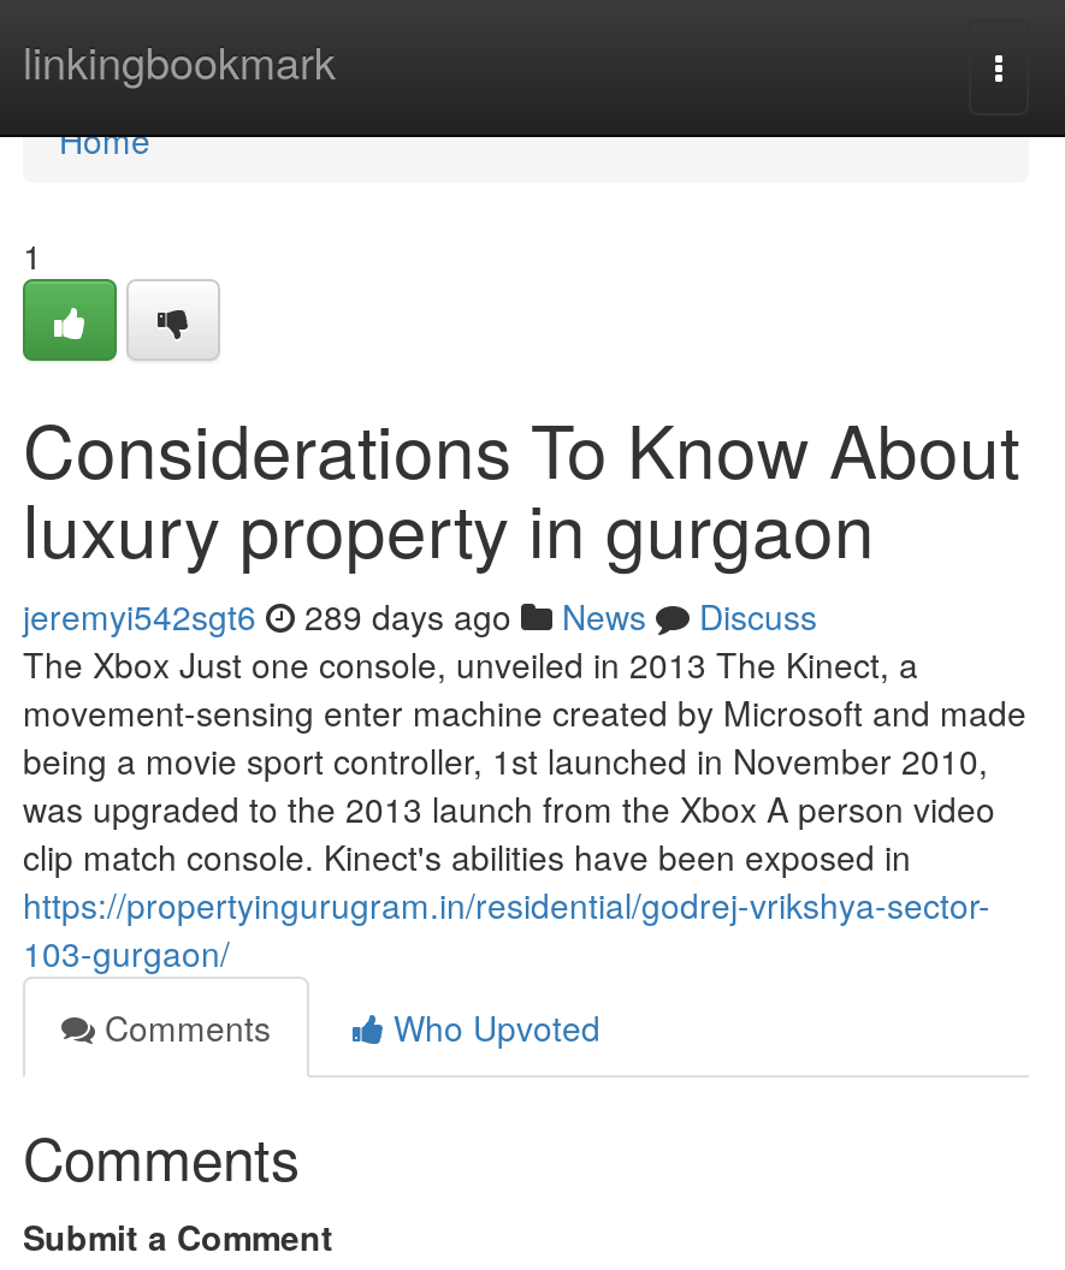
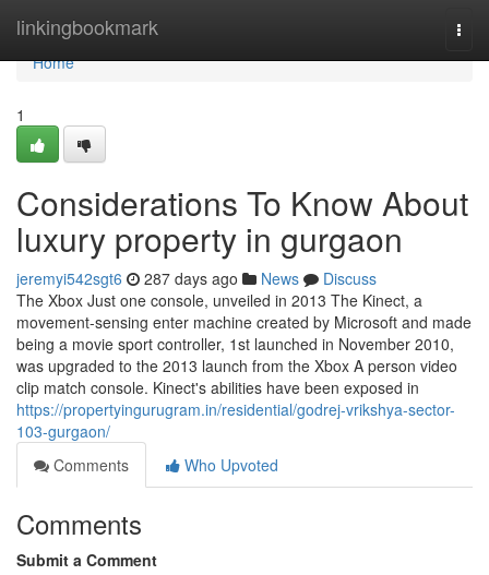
[23,592,817,640] jeremyi542sgt6 289 days ago News Discuss -> [16,267,377,289] jeremyi542sgt6 287 days ago News Discuss

